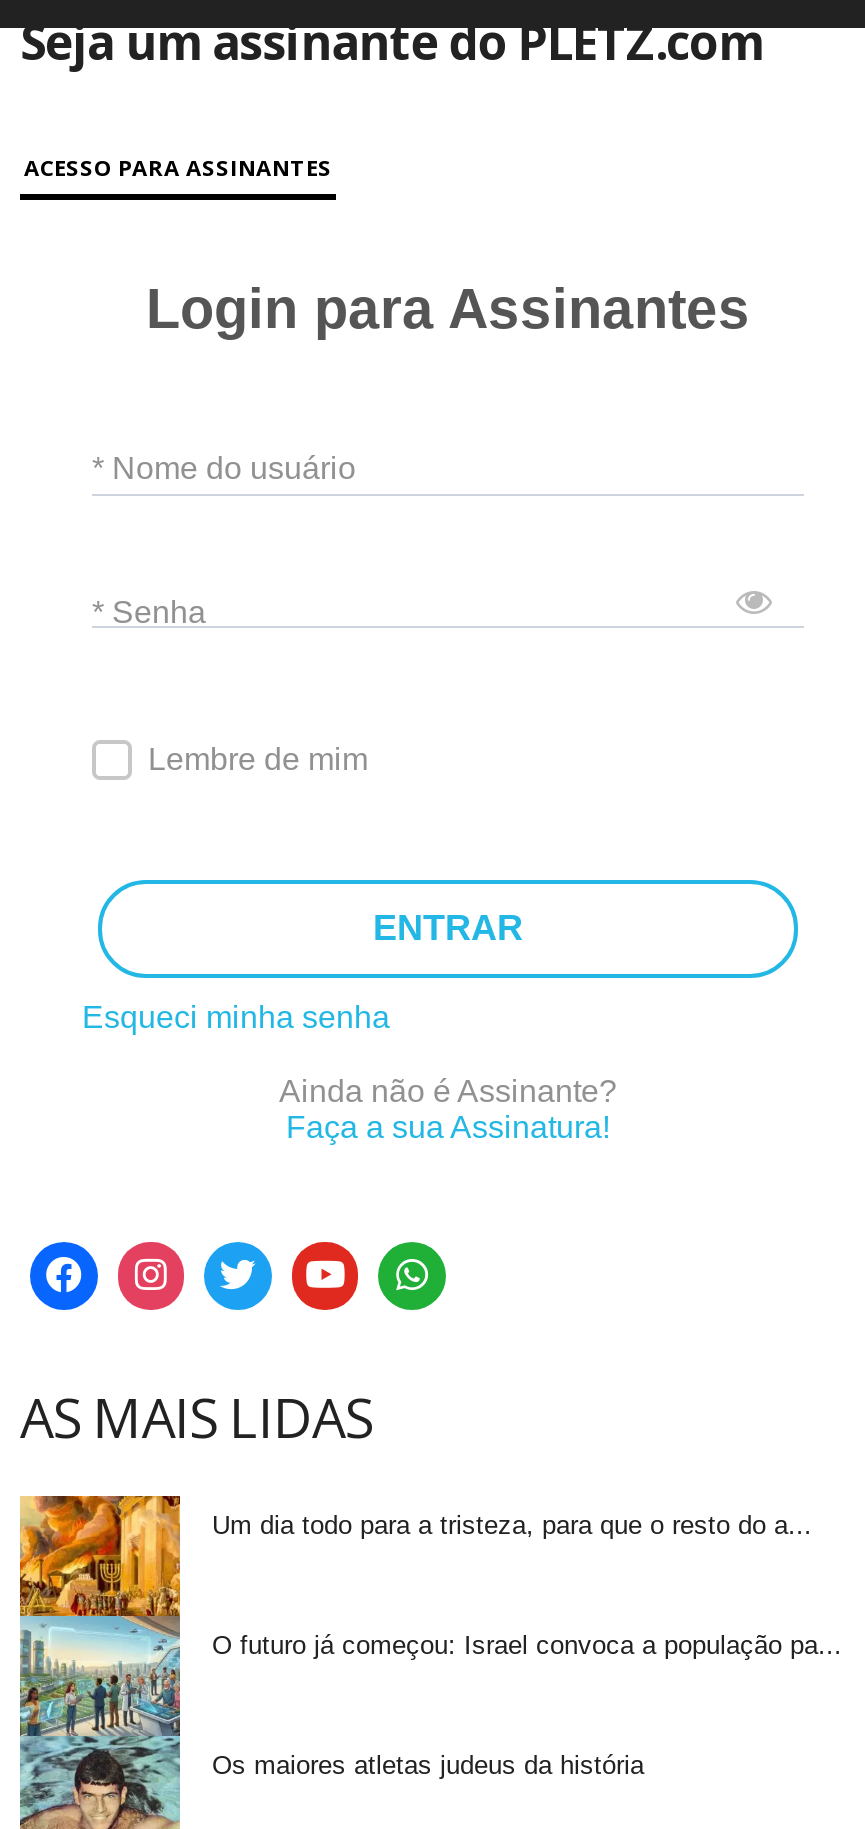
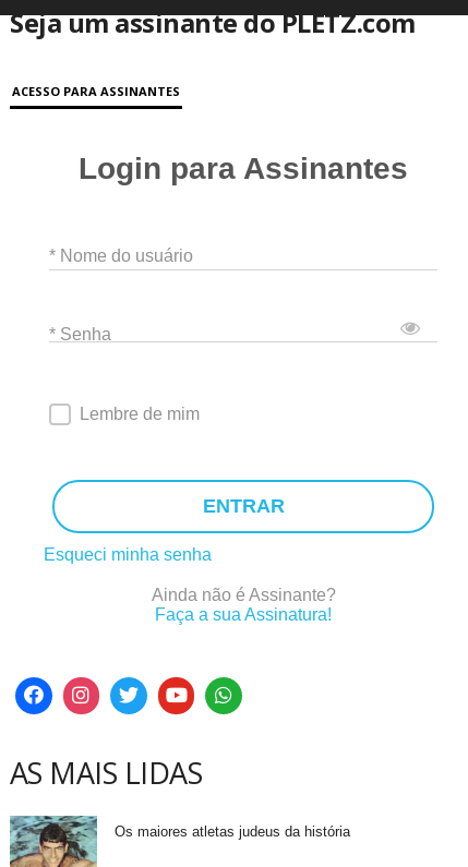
[18,1492,812,1736] [image] | Um dia todo para a tristeza, para que o resto do a... -> none
[212,1630,842,1660] O futuro já começou: Israel convoca a população pa... -> none

